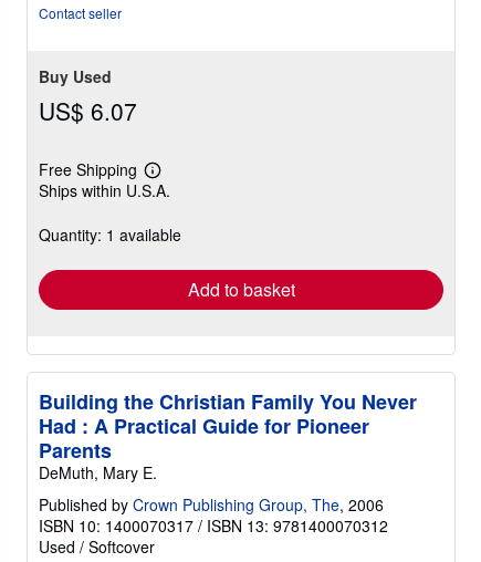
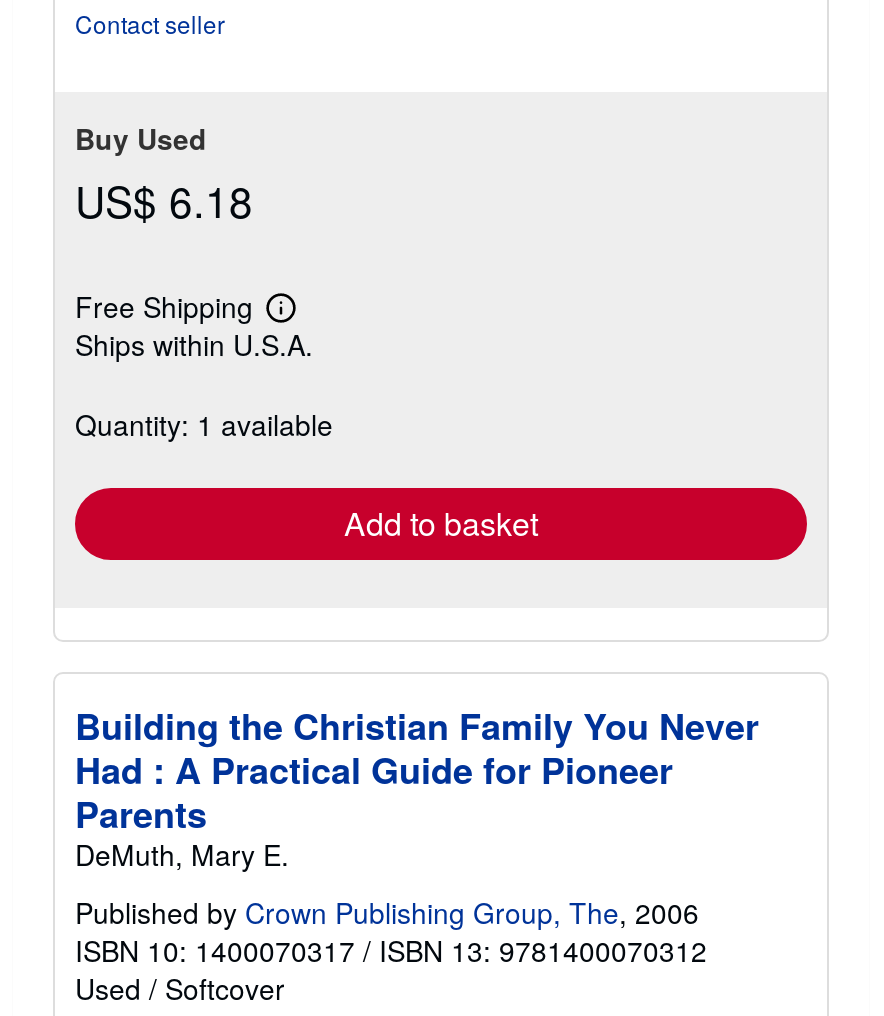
[39,94,137,127] US$ 6.07 -> [75,170,253,230] US$ 6.18

